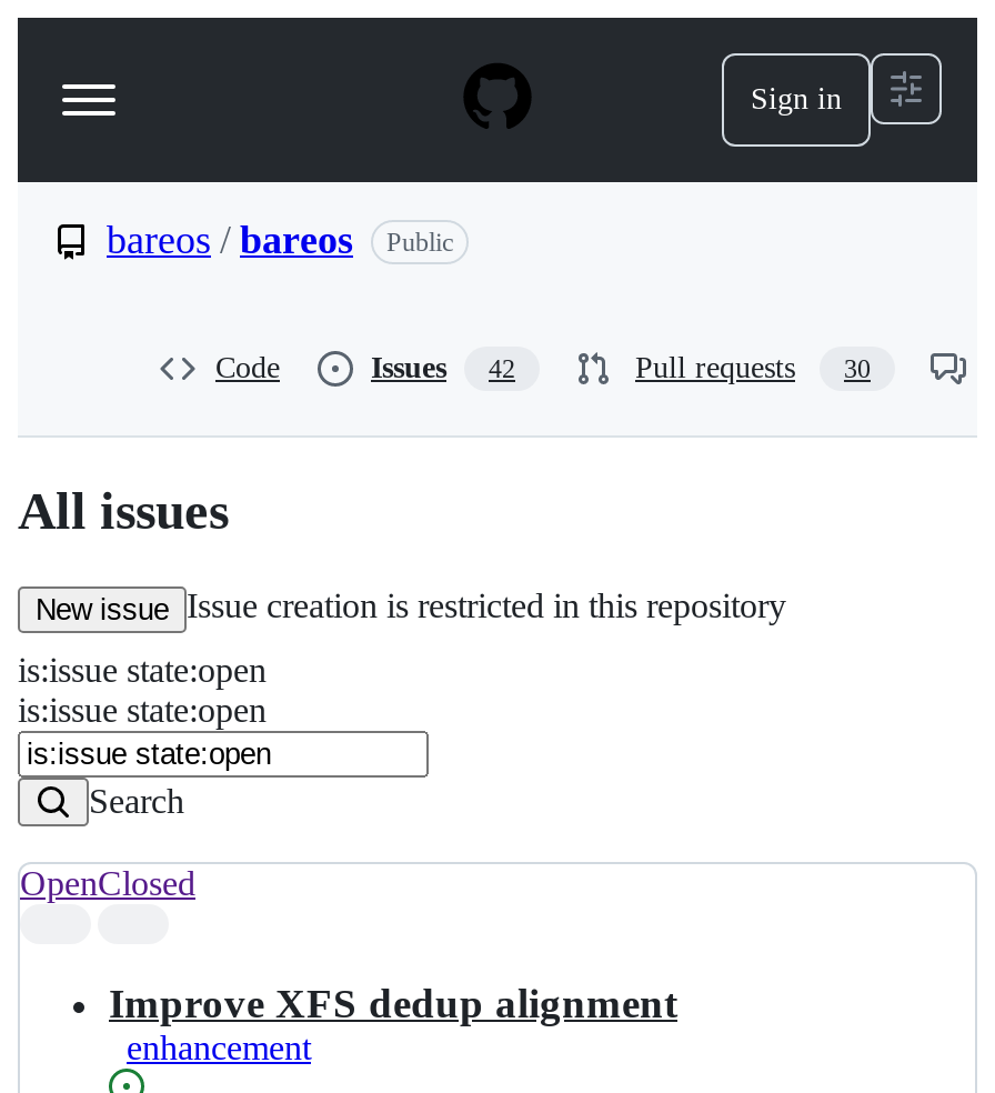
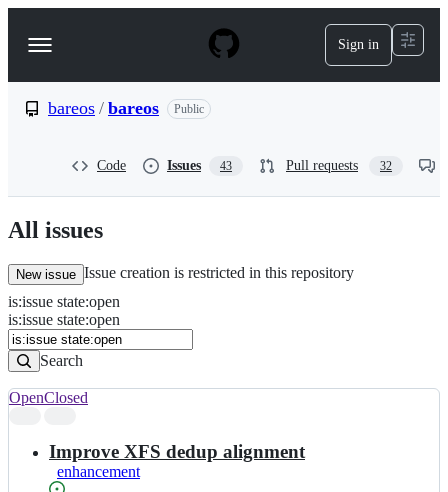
[371,351,515,384] Issues 42 -> [167,158,232,173] Issues 43
[635,351,871,384] Pull requests 30 -> [286,158,392,173] Pull requests 32

